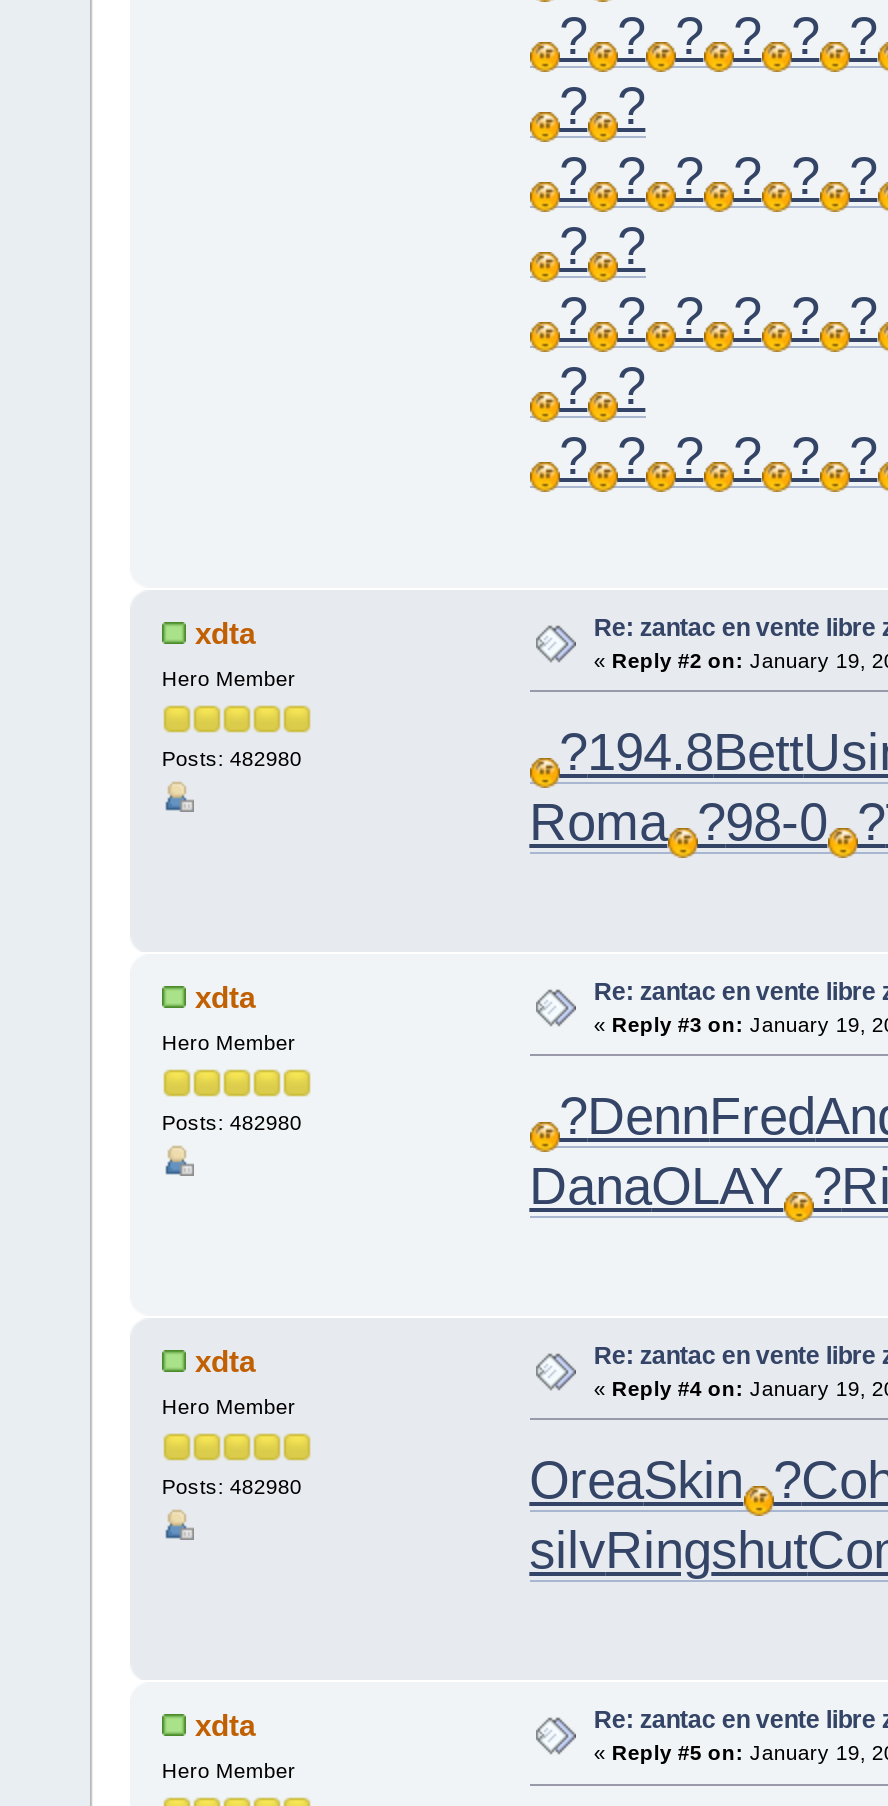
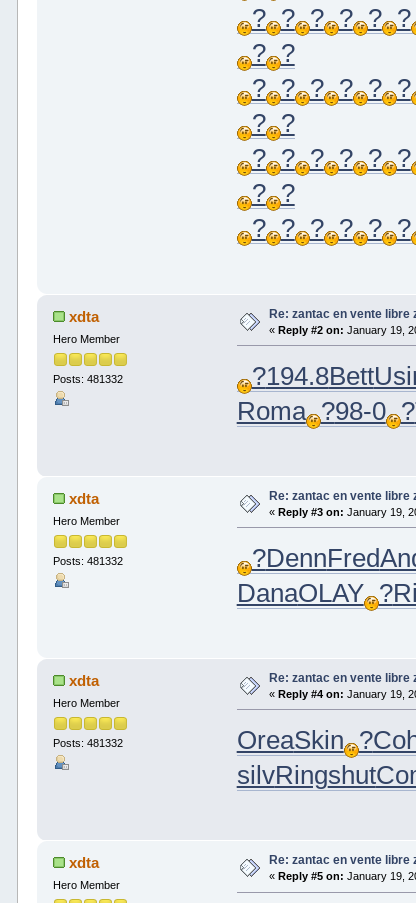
[162,746,302,770] Posts: 482980 -> [53,373,123,385] Posts: 481332
[162,1110,302,1134] Posts: 482980 -> [53,555,123,567] Posts: 481332
[162,1474,302,1498] Posts: 482980 -> [53,737,123,749] Posts: 481332

